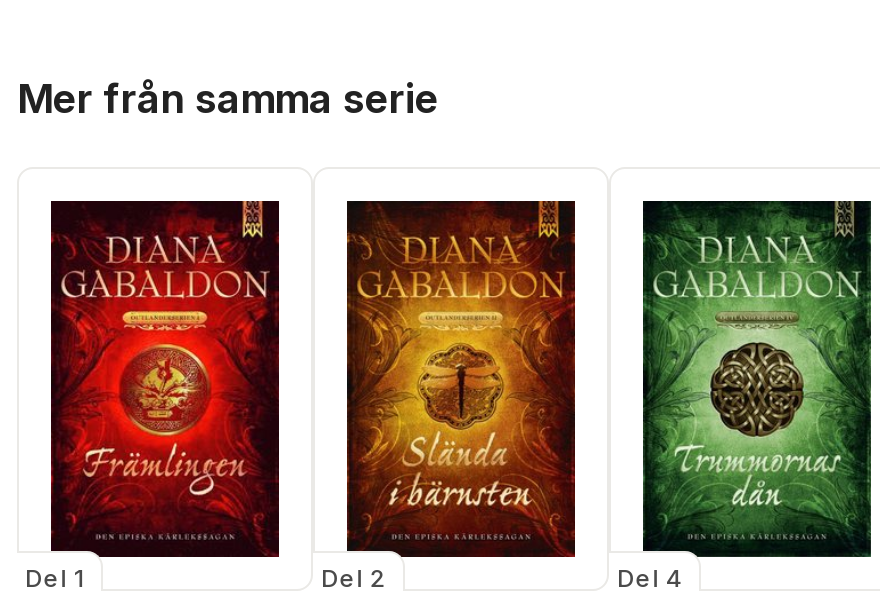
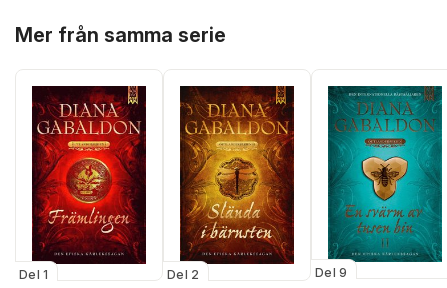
[617,201,871,592] [image] | Del 4 -> [315,86,442,280] [image] | Del 9

